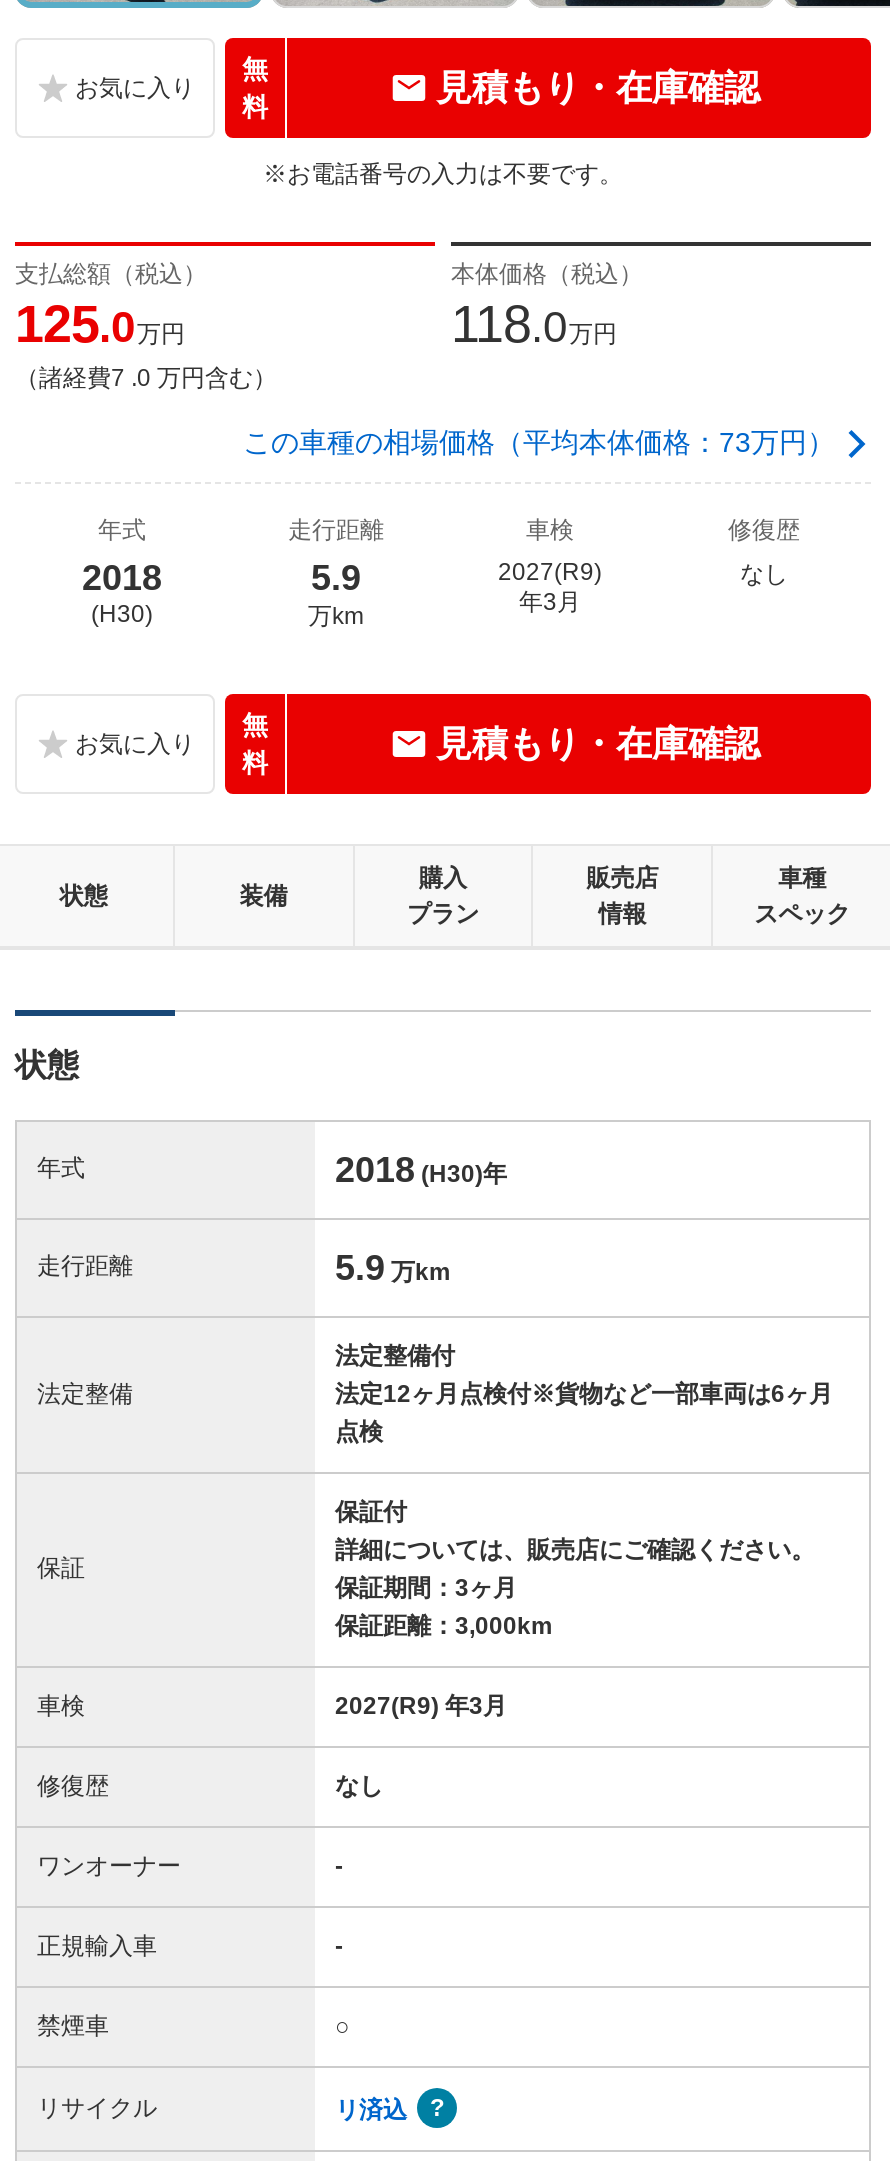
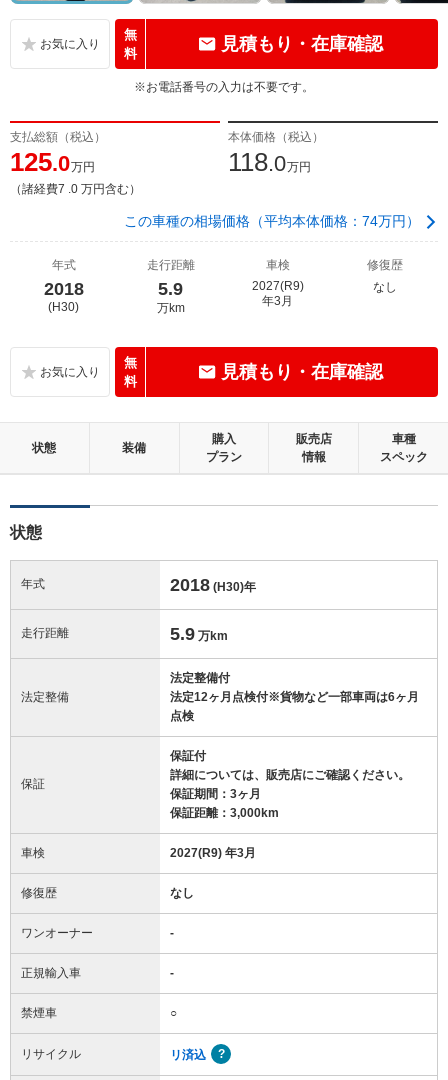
[243,425,835,457] この車種の相場価格（平均本体価格：73万円） -> [124,212,420,228] この車種の相場価格（平均本体価格：74万円）

